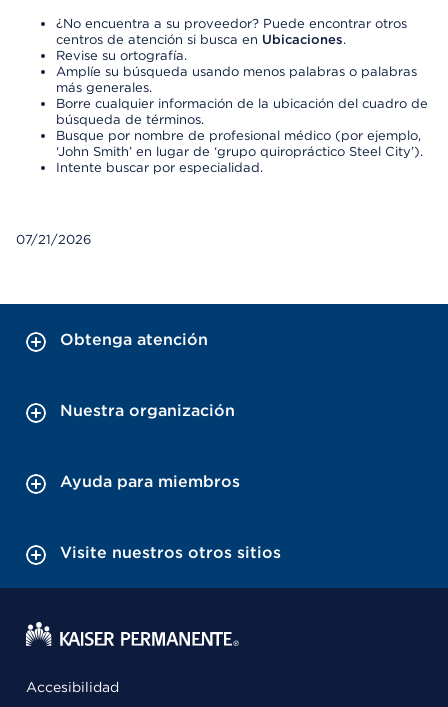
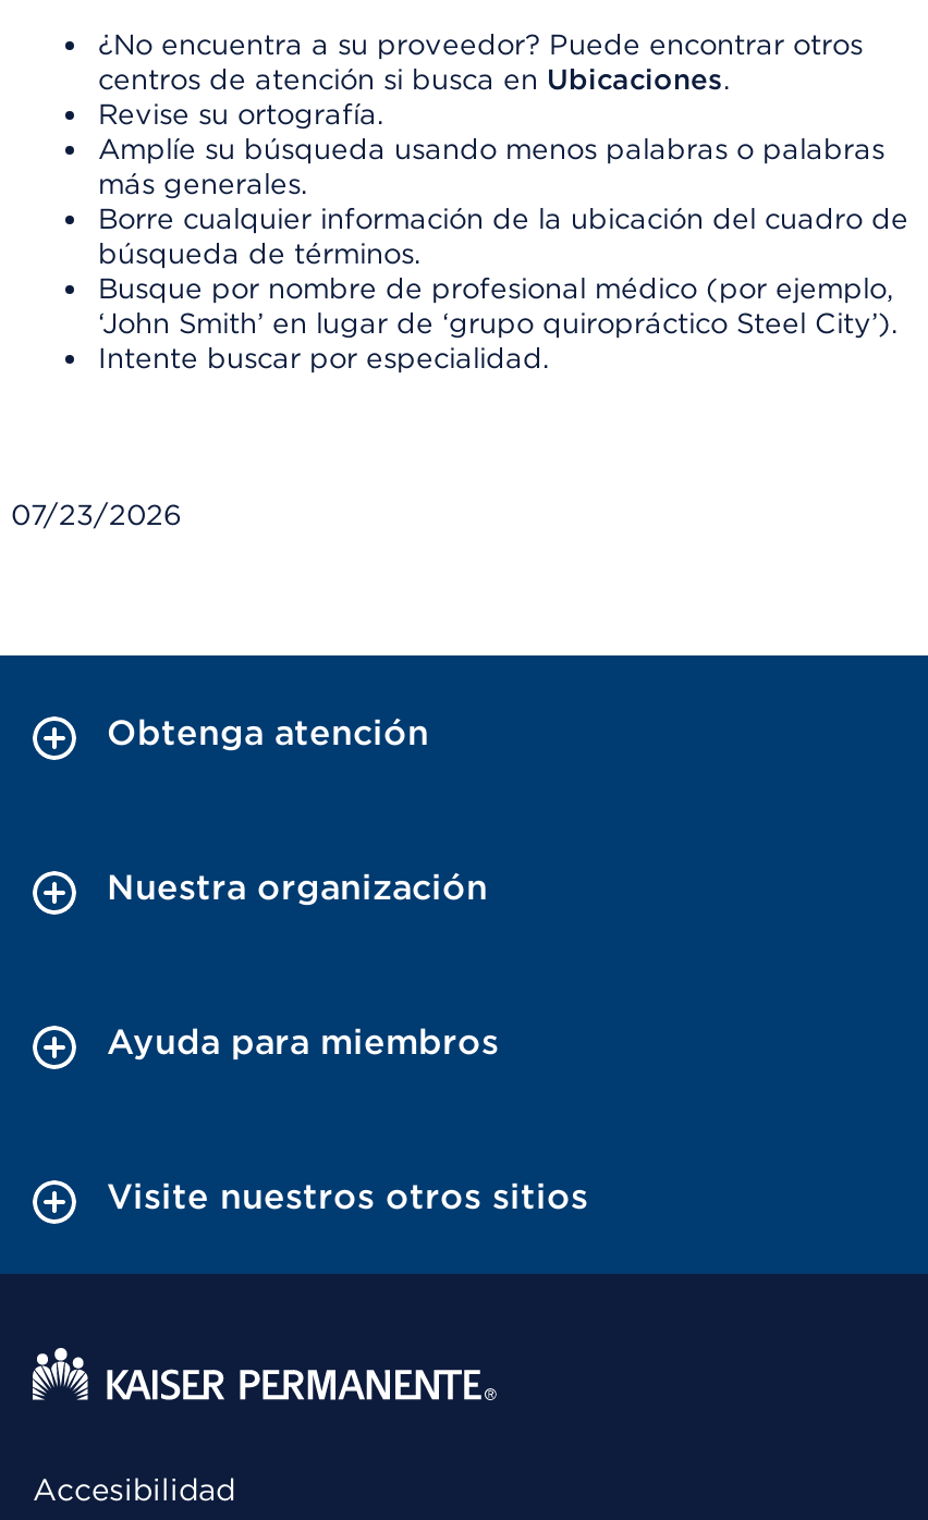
[16,232,91,247] 07/21/2026 -> [11,499,181,531] 07/23/2026

